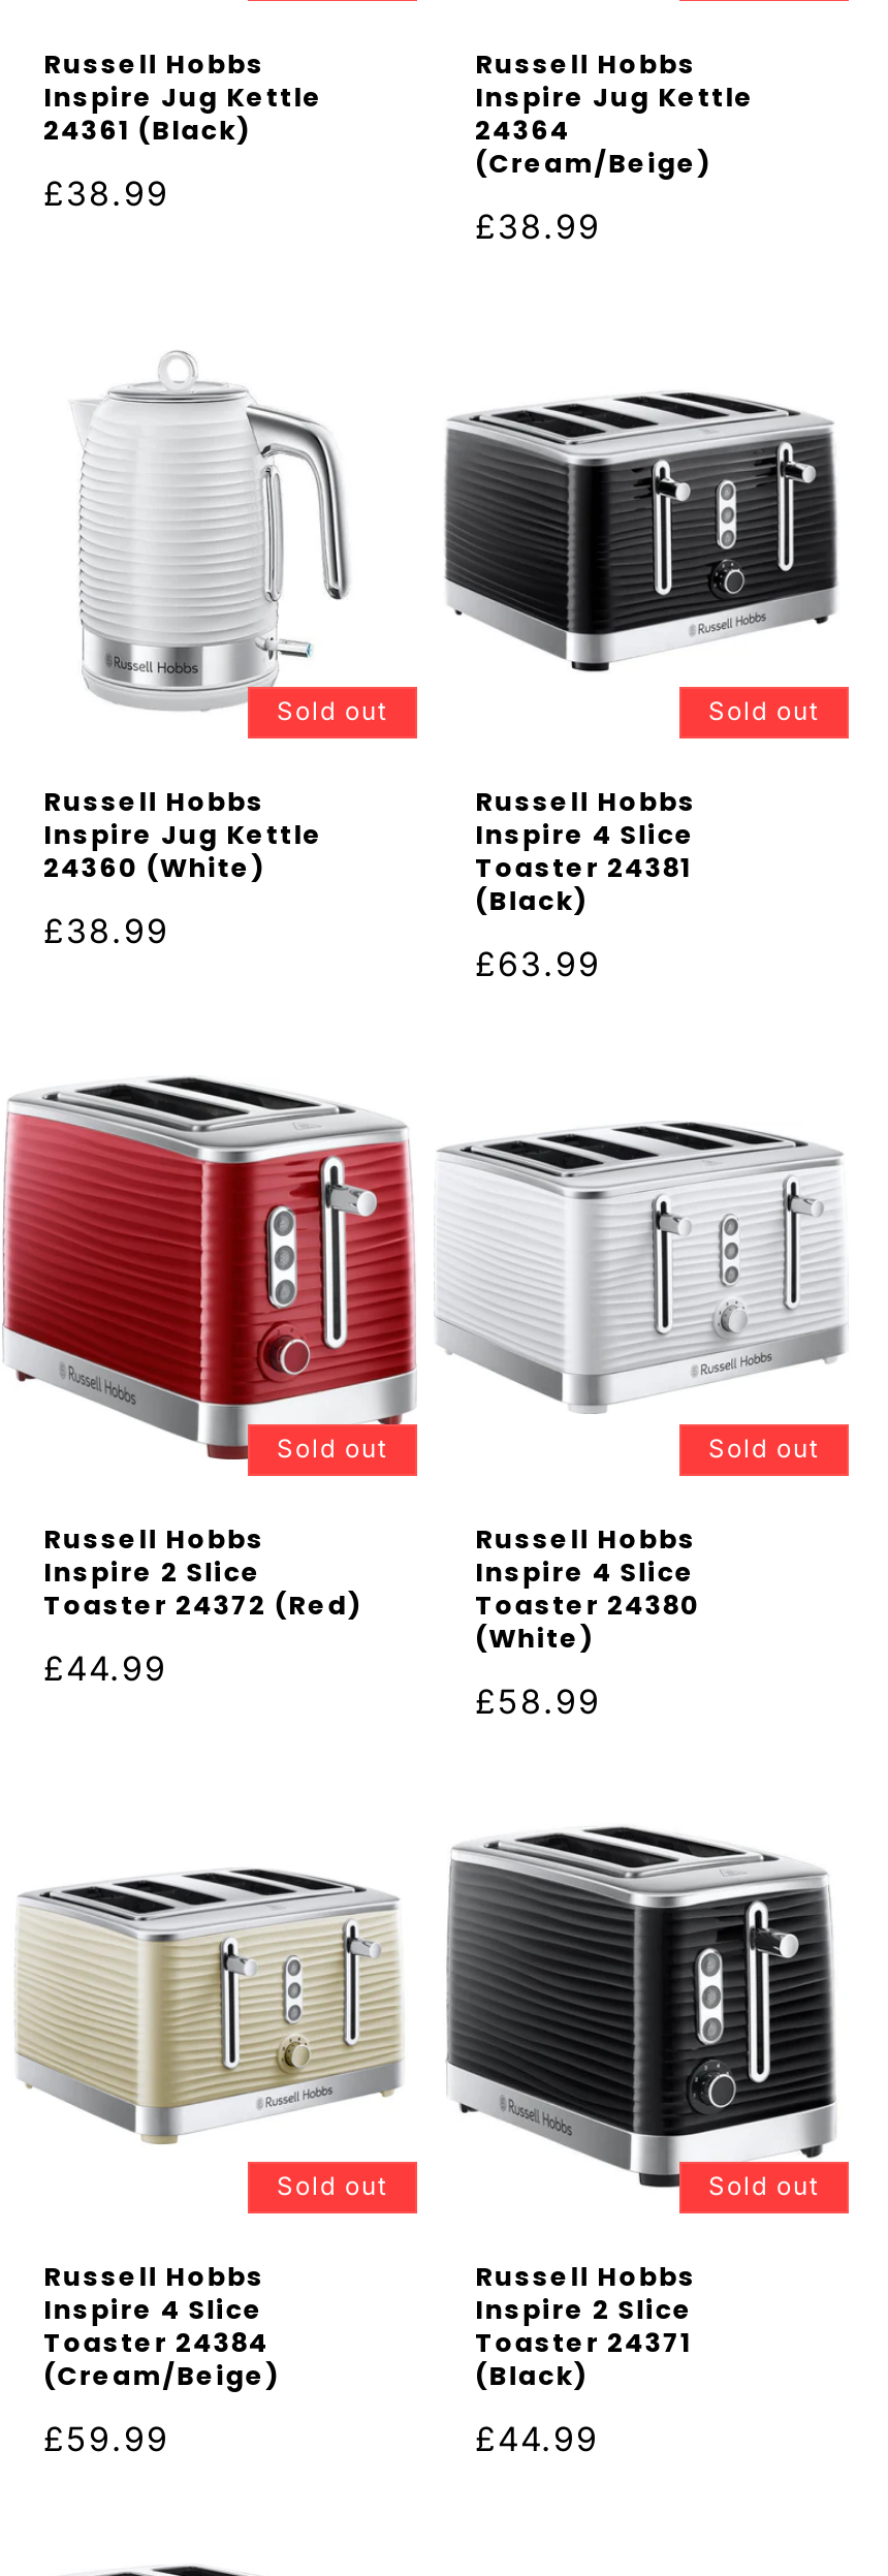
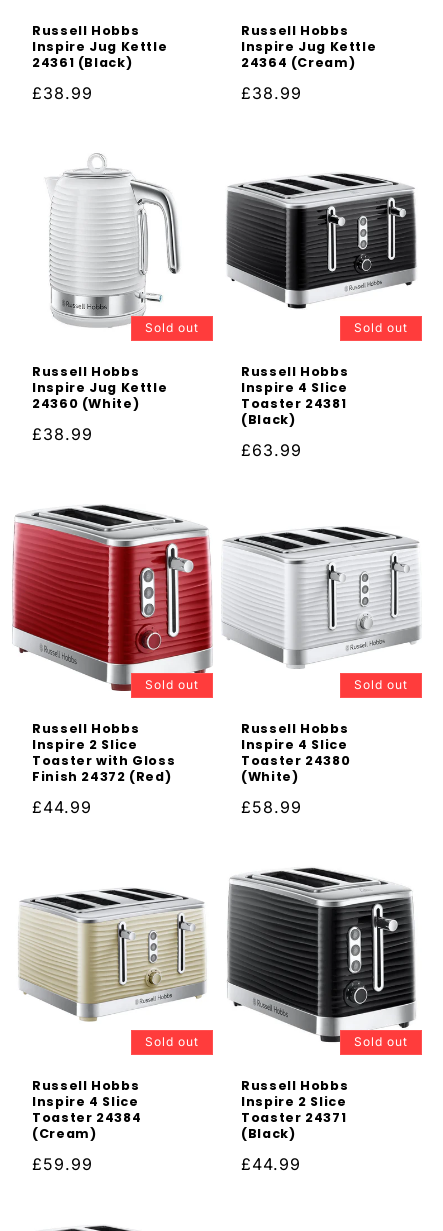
[475,112,711,180] 24364 | (Cream/Beige) -> [241,54,355,71] 24364 (Cream)
[43,1587,361,1622] Toaster 24372 (Red) -> [32,752,175,785] Toaster with Gloss | Finish 24372 (Red)
[43,2357,279,2392] (Cream/Beige) -> [32,1125,96,1142] (Cream)

